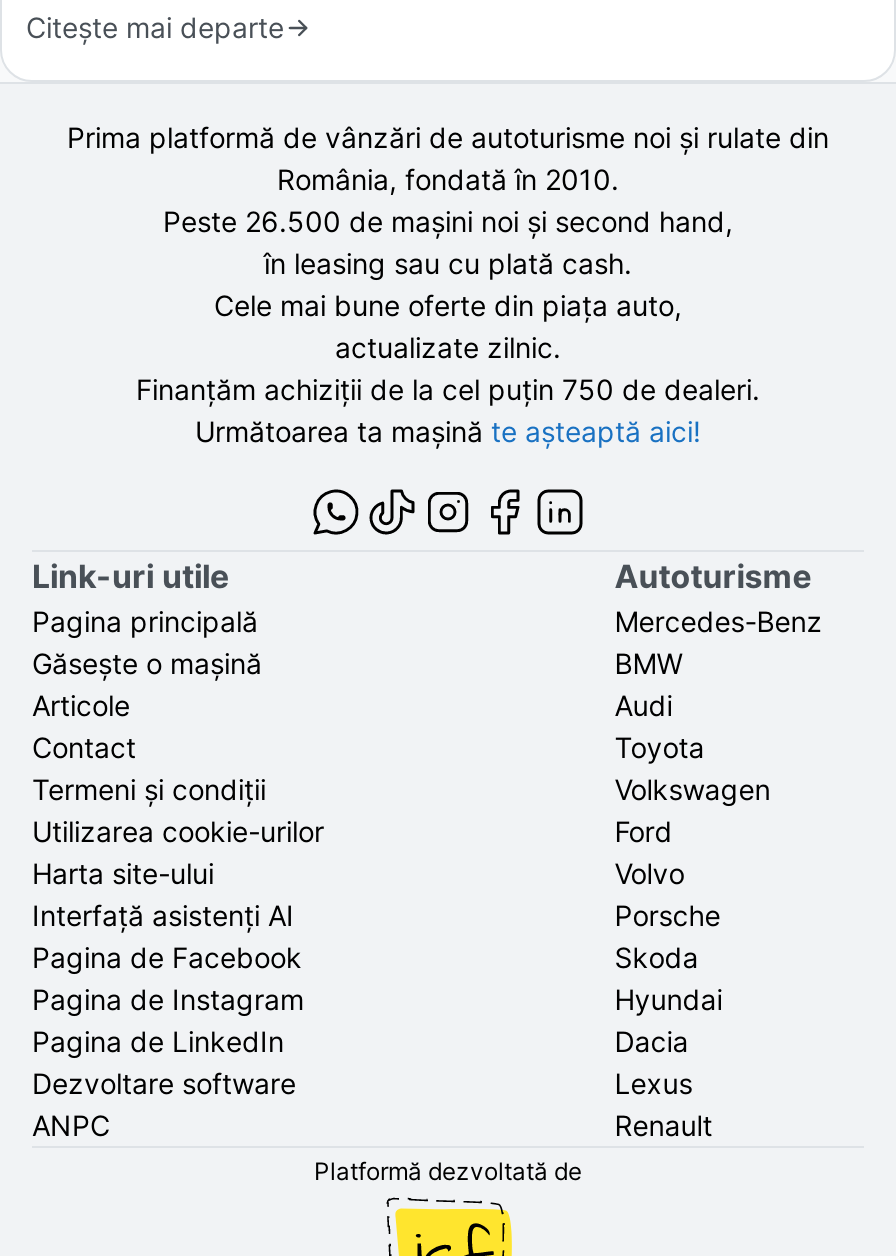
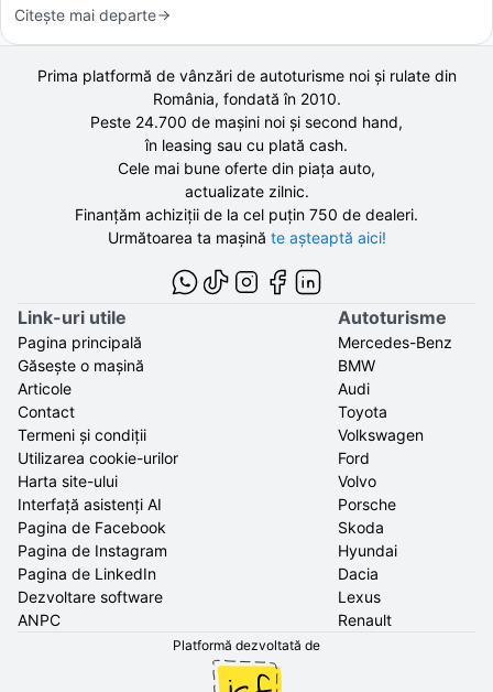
[163,204,733,238] Peste 26.500 de mașini noi și second hand, -> [90,112,403,131] Peste 24.700 de mașini noi și second hand,

